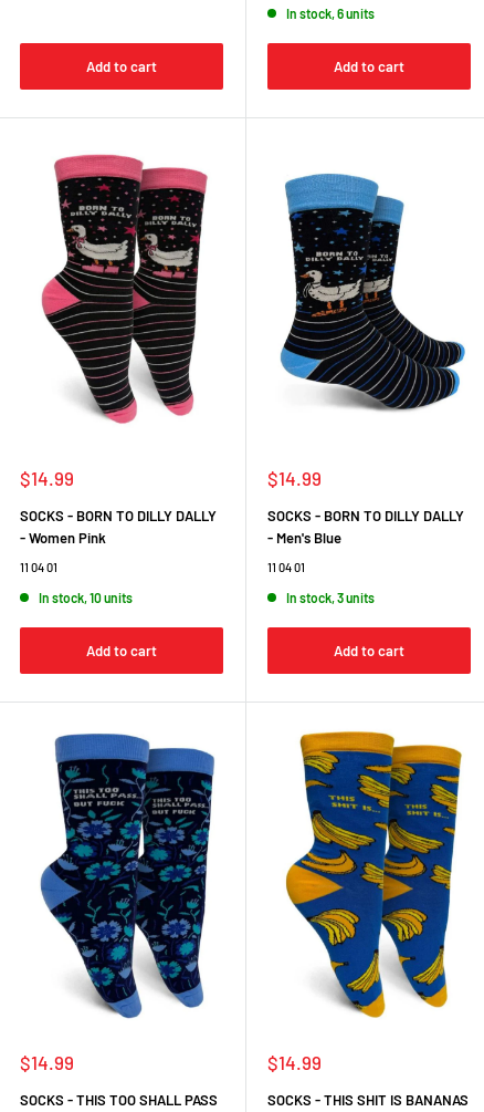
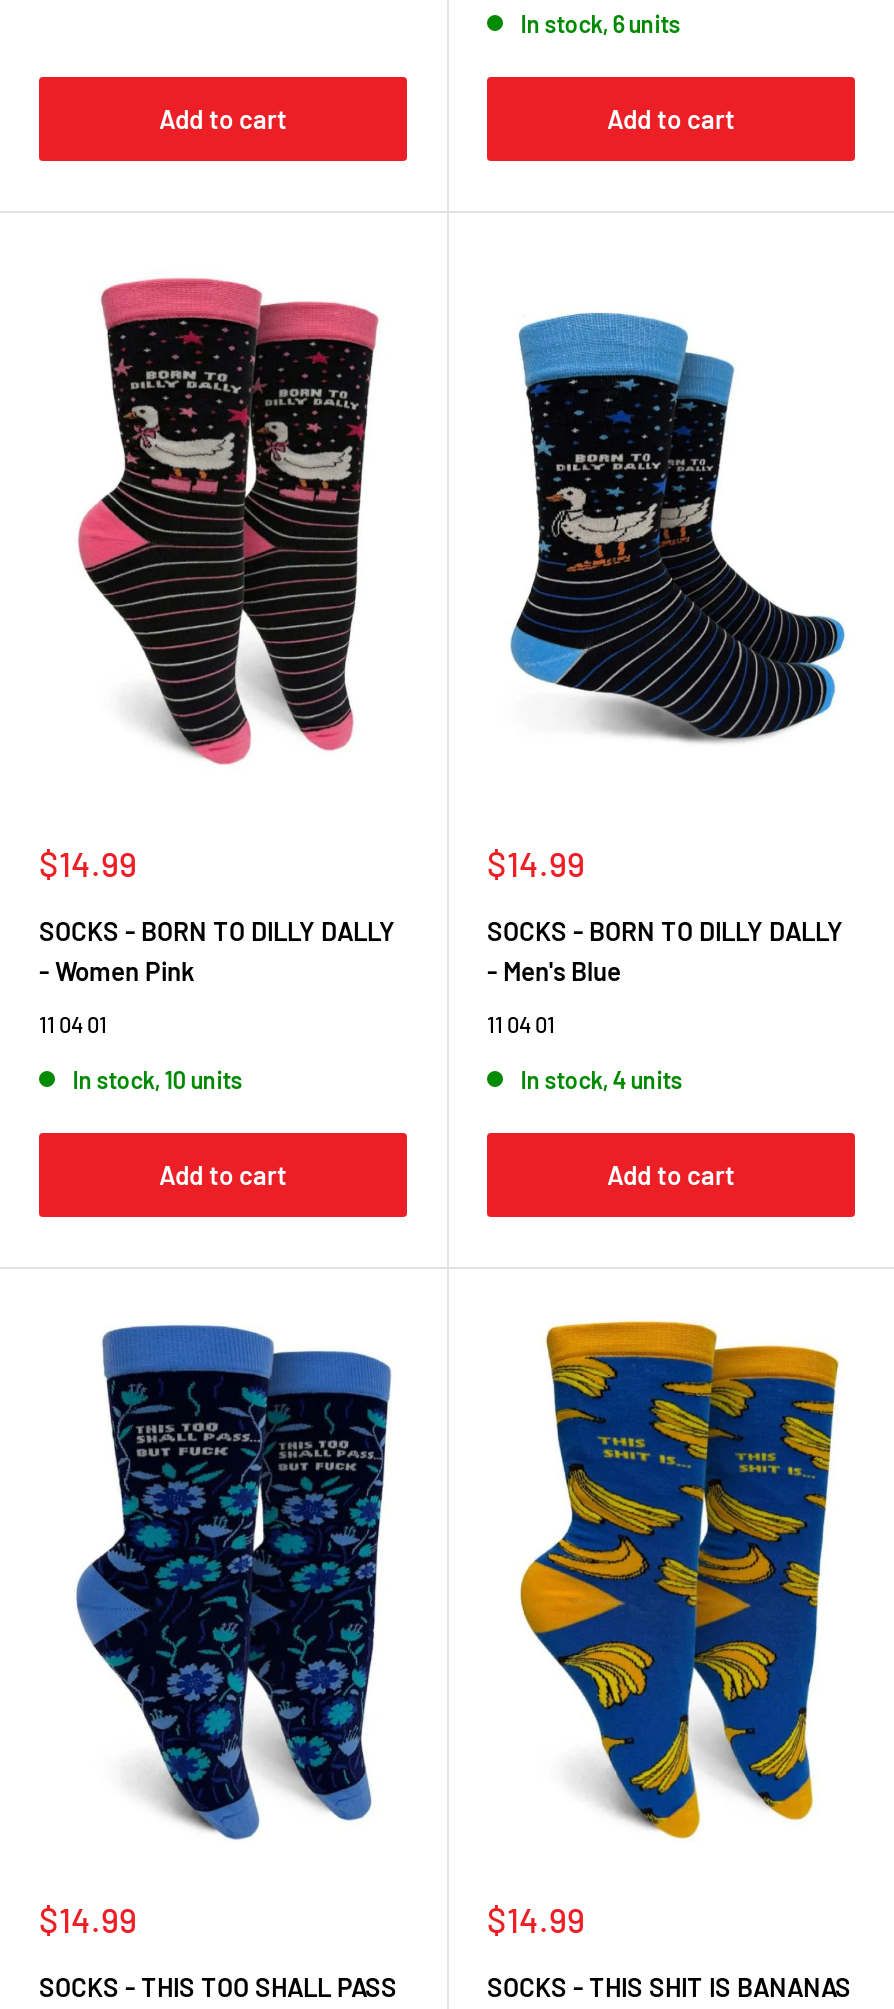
[286,590,374,605] In stock, 3 units -> [521,1065,683,1093] In stock, 4 units

